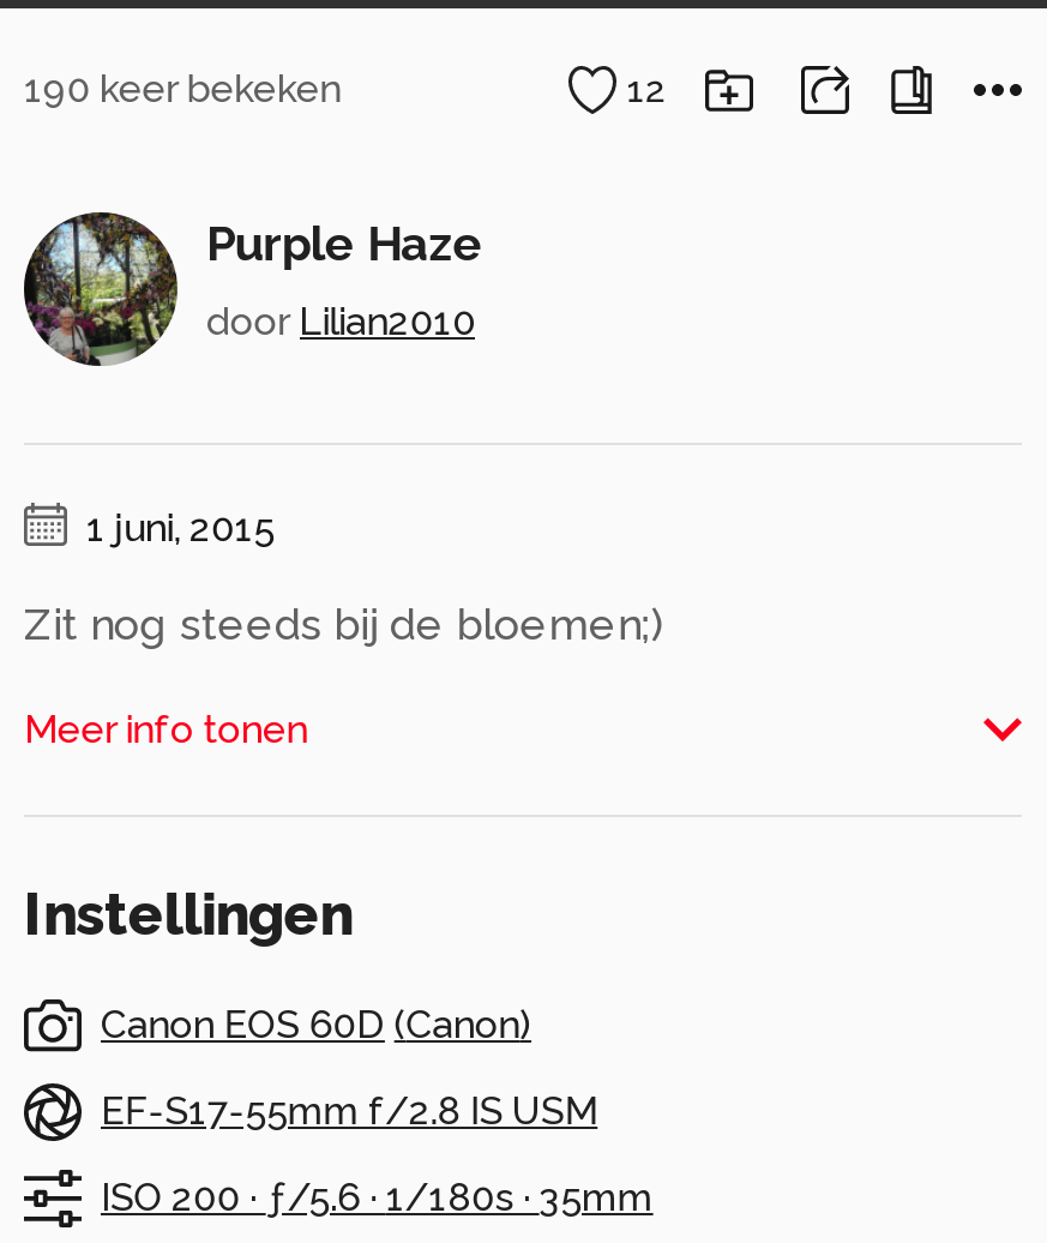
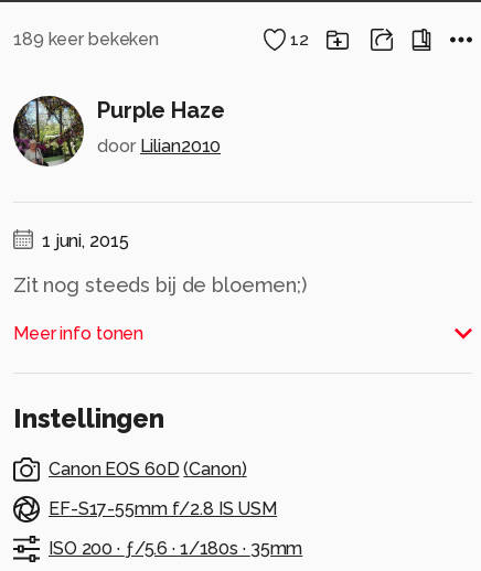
[24,66,341,112] 190 keer bekeken -> [13,29,159,50] 189 keer bekeken

